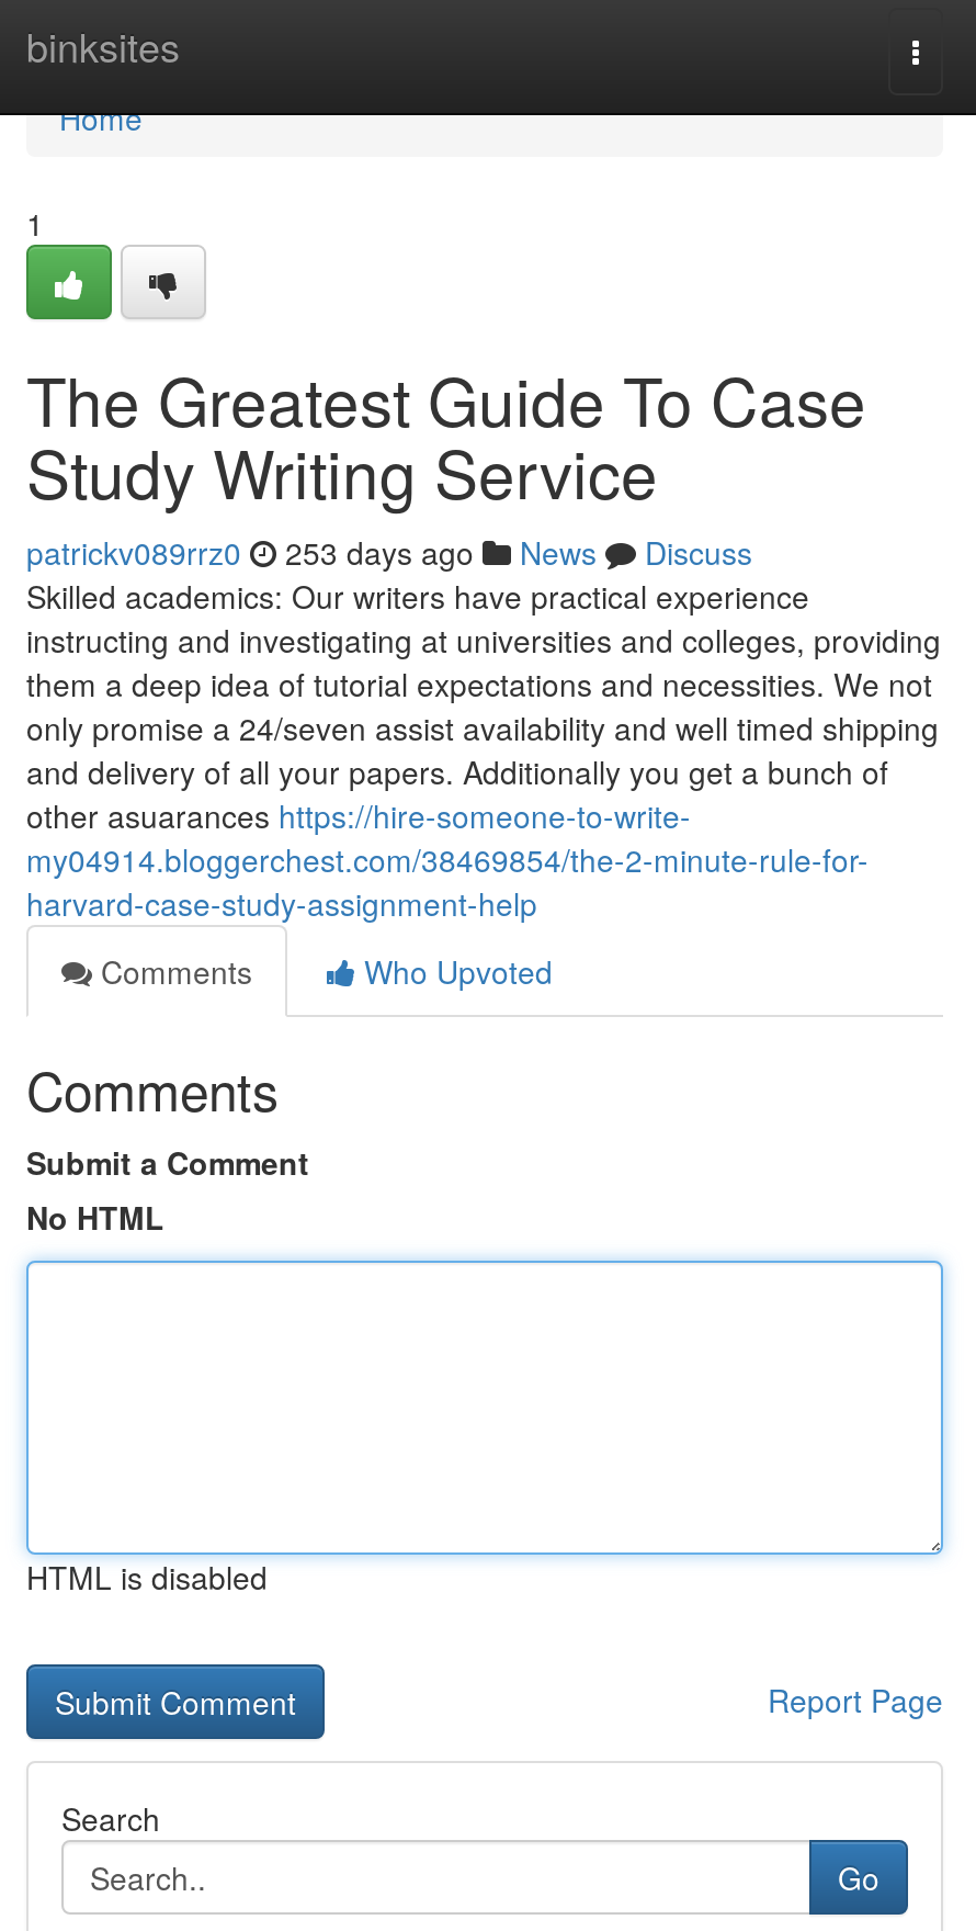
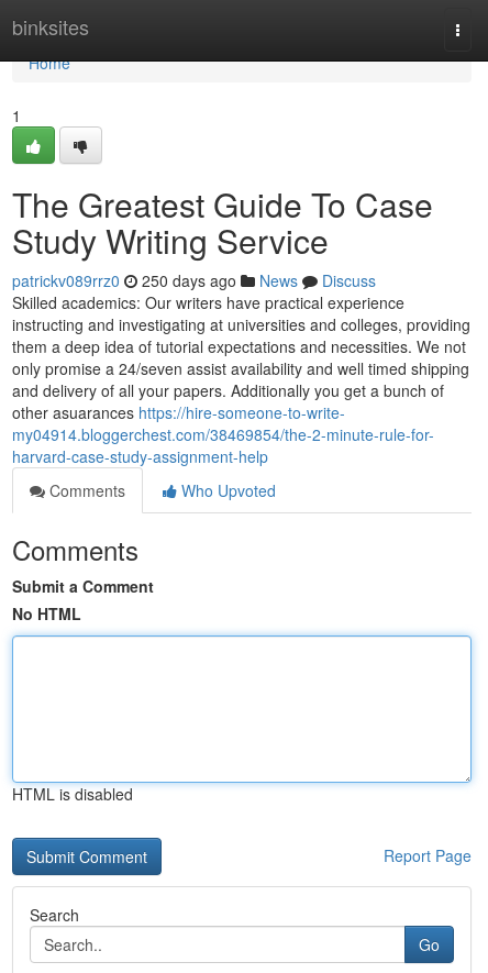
[26,530,752,574] patrickv089rrz0 253 days ago News Discuss -> [12,269,376,291] patrickv089rrz0 250 days ago News Discuss

